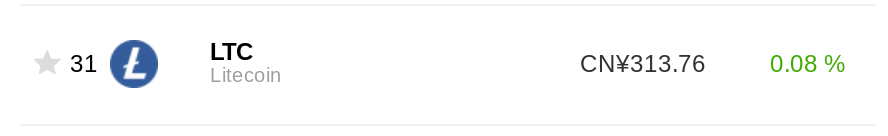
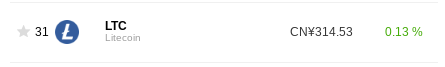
[580,50,846,78] CN¥313.76 | 0.08 % -> [290,25,423,39] CN¥314.53 | 0.13 %

